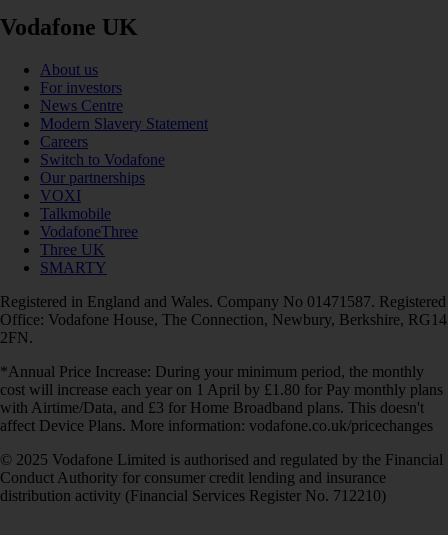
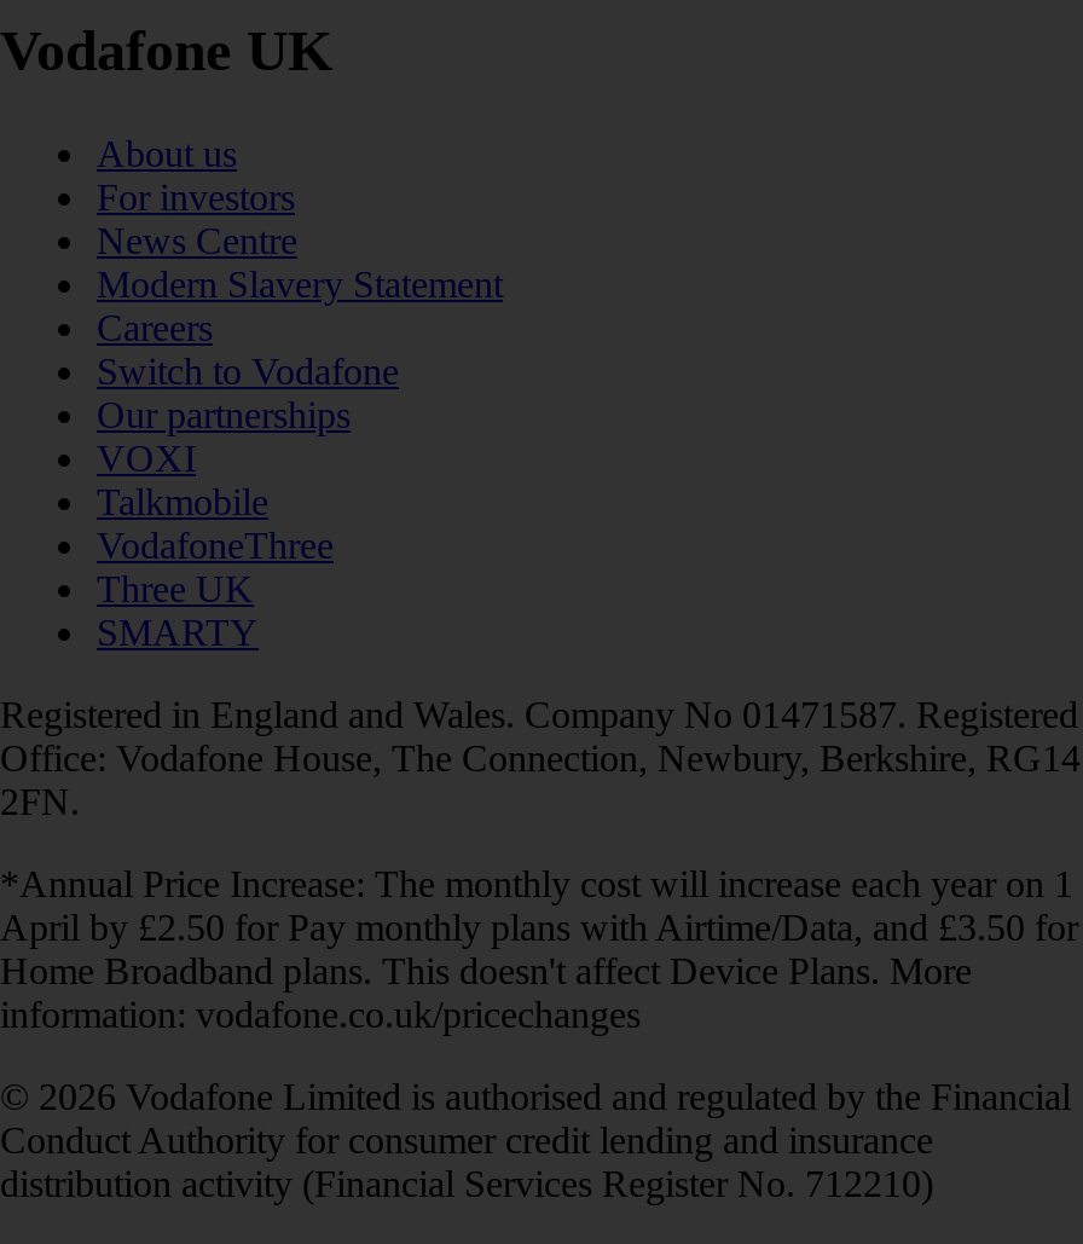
[0,362,443,433] *Annual Price Increase: During your minimum period, the monthly | cost will increase each year on 1 April by £1.80 for Pay monthly plans | with Airtime/Data, and £3 for Home Broadband plans. This doesn't | affect Device Plans. More information: vodafone.co.uk/pricechanges -> [0,862,1078,1034] *Annual Price Increase: The monthly cost will increase each year on 1 | April by £2.50 for Pay monthly plans with Airtime/Data, and £3.50 for | Home Broadband plans. This doesn't affect Device Plans. More | information: vodafone.co.uk/pricechanges
[0,450,443,467] © 2025 Vodafone Limited is authorised and regulated by the Financial -> [0,1075,1071,1116] © 2026 Vodafone Limited is authorised and regulated by the Financial

